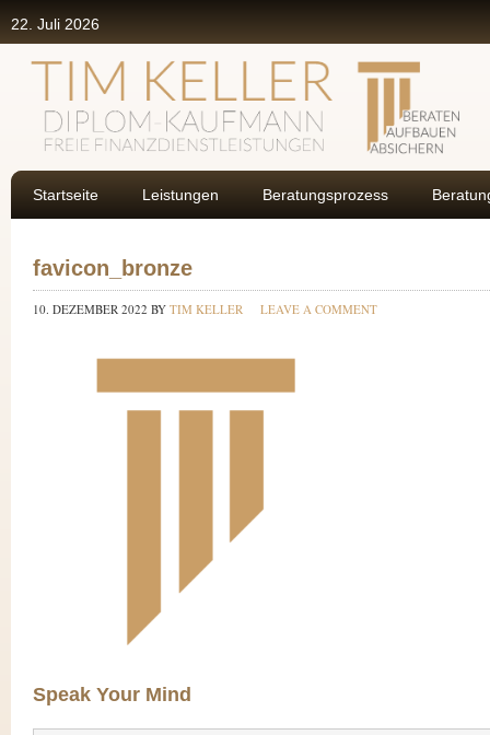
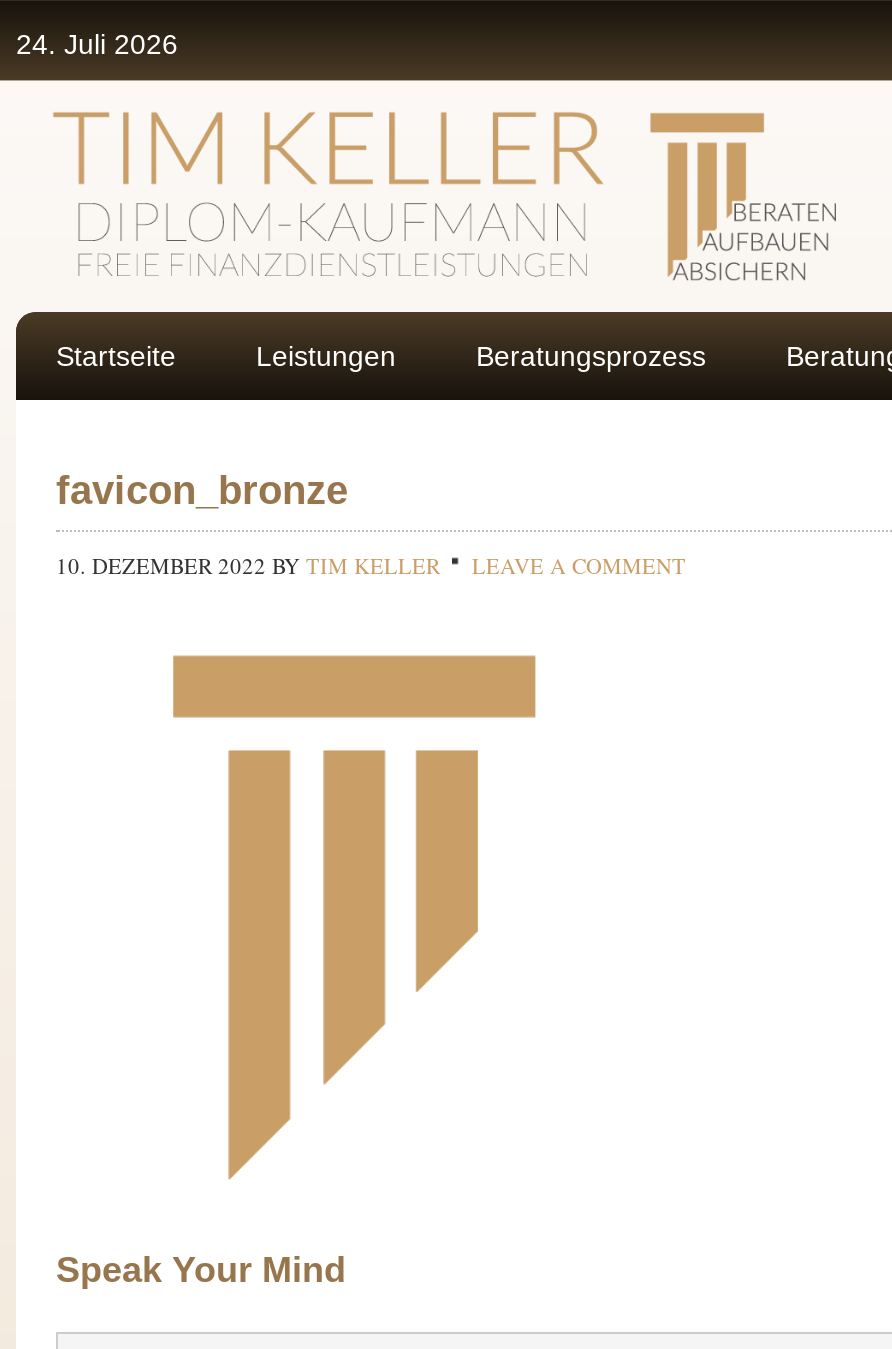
[11,15,100,33] 22. Juli 2026 -> [16,28,178,60] 24. Juli 2026

